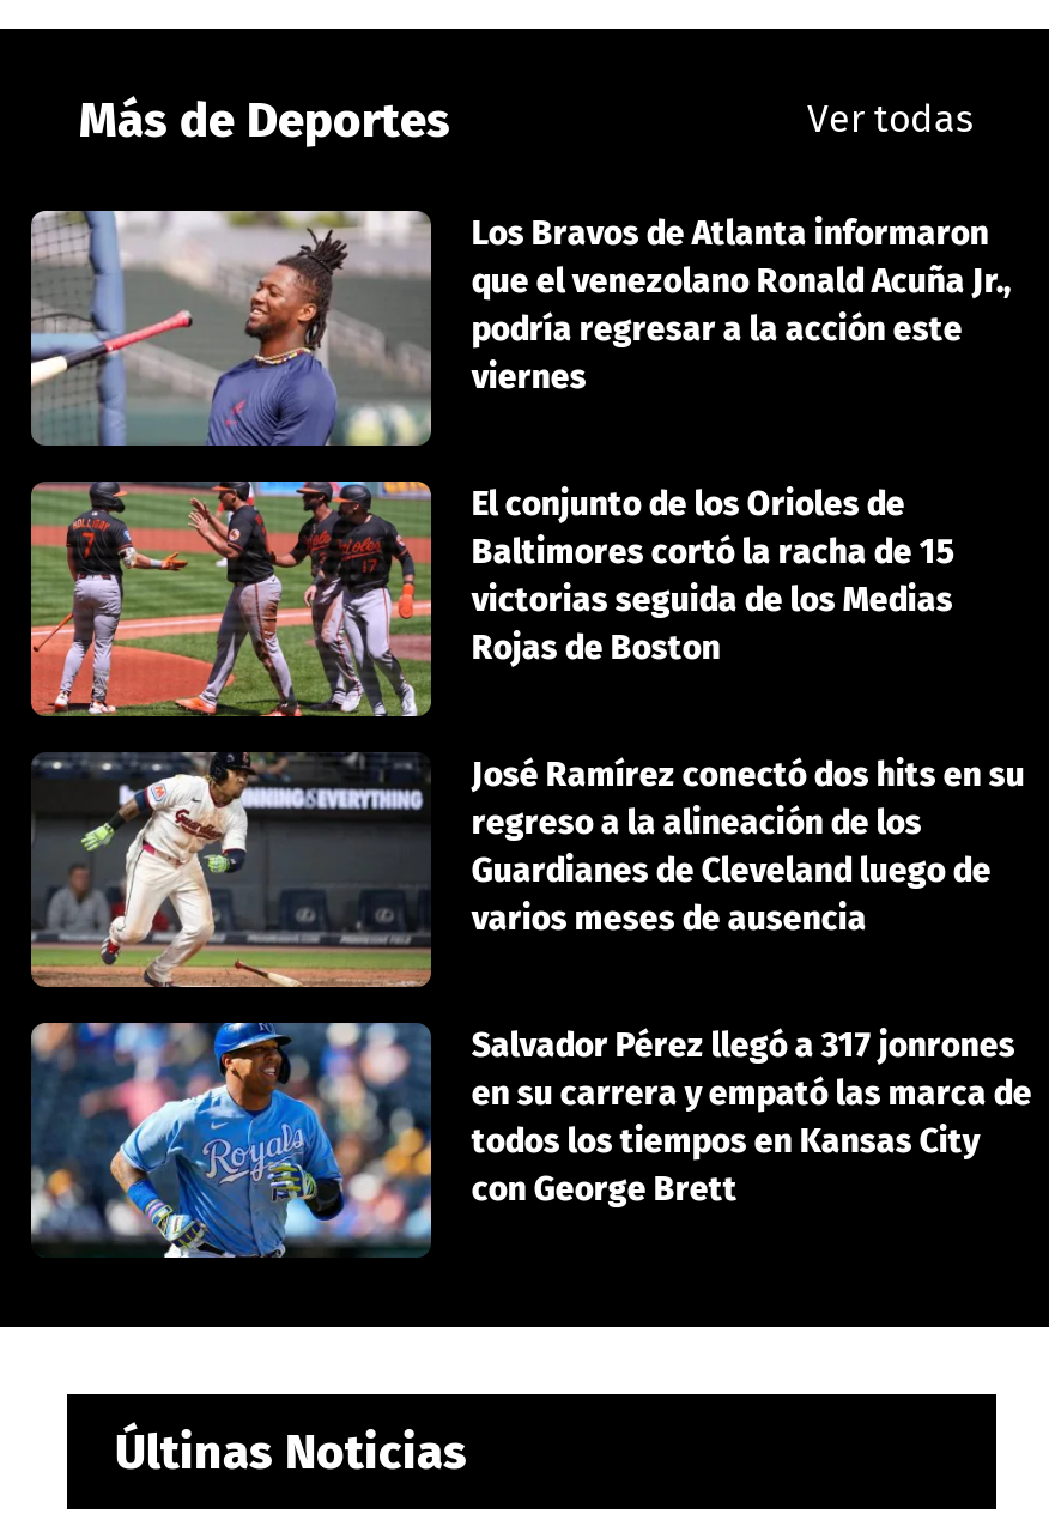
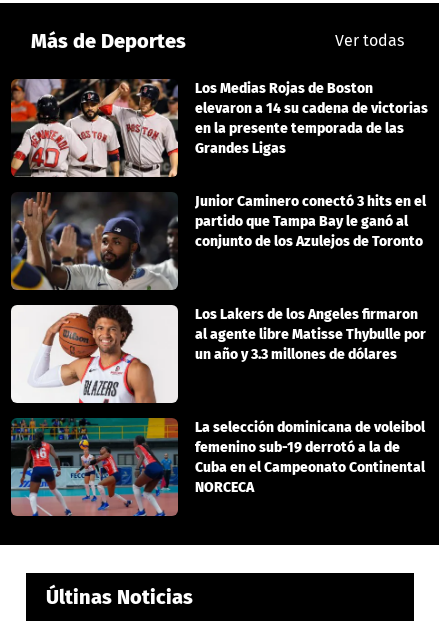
[29,208,1010,448] [image] | Los Bravos de Atlanta informaron | que el venezolano Ronald Acuña Jr., | podría regresar a la acción este | viernes -> [10,78,428,178] [image] | Los Medias Rojas de Boston | elevaron a 14 su cadena de victorias | en la presente temporada de las | Grandes Ligas
[29,479,955,716] [image] | El conjunto de los Orioles de | Baltimores cortó la racha de 15 | victorias seguida de los Medias | Rojas de Boston -> [11,192,426,290] [image] | Junior Caminero conectó 3 hits en el | partido que Tampa Bay le ganó al | conjunto de los Azulejos de Toronto
[29,752,1025,989] [image] | José Ramírez conectó dos hits en su | regreso a la alineación de los | Guardianes de Cleveland luego de | varios meses de ausencia -> [10,304,426,404] [image] | Los Lakers de los Angeles firmaron | al agente libre Matisse Thybulle por | un año y 3.3 millones de dólares
[29,1021,1032,1260] [image] | Salvador Pérez llegó a 317 jonrones | en su carrera y empató las marca de | todos los tiempos en Kansas City | con George Brett -> [10,417,425,517] [image] | La selección dominicana de voleibol | femenino sub-19 derrotó a la de | Cuba en el Campeonato Continental | NORCECA

